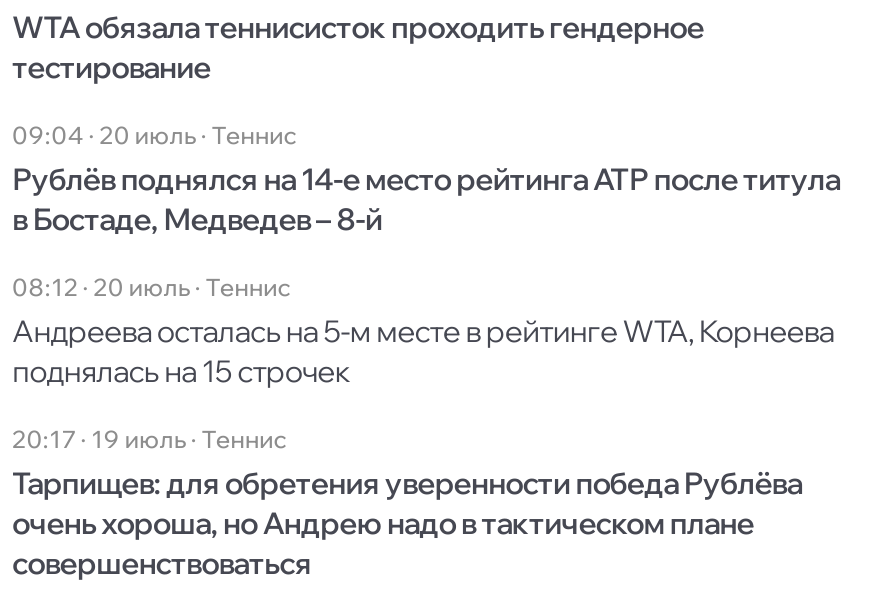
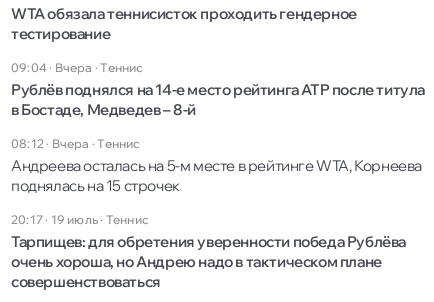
[12,120,298,150] 09:04 · 20 июль · Теннис -> [11,60,143,75] 09:04 · Вчера · Теннис
[12,272,292,302] 08:12 · 20 июль · Теннис -> [11,136,140,151] 08:12 · Вчера · Теннис

